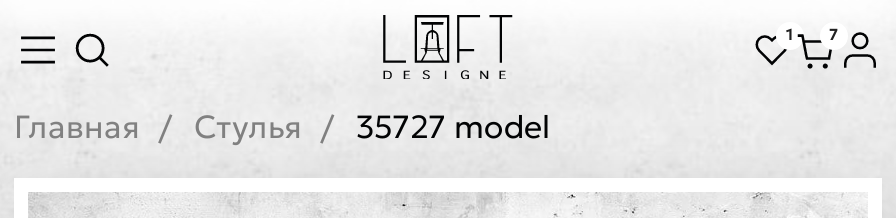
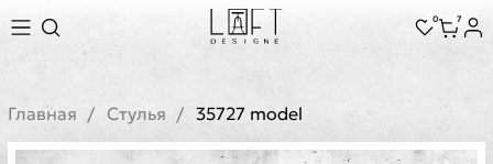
[786,24,839,44] 1 7 -> [432,13,462,24] 0 7

